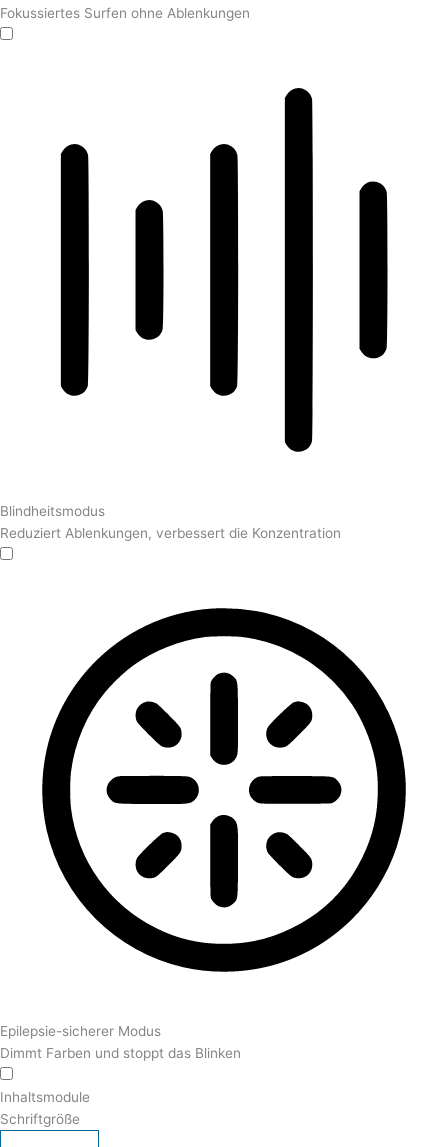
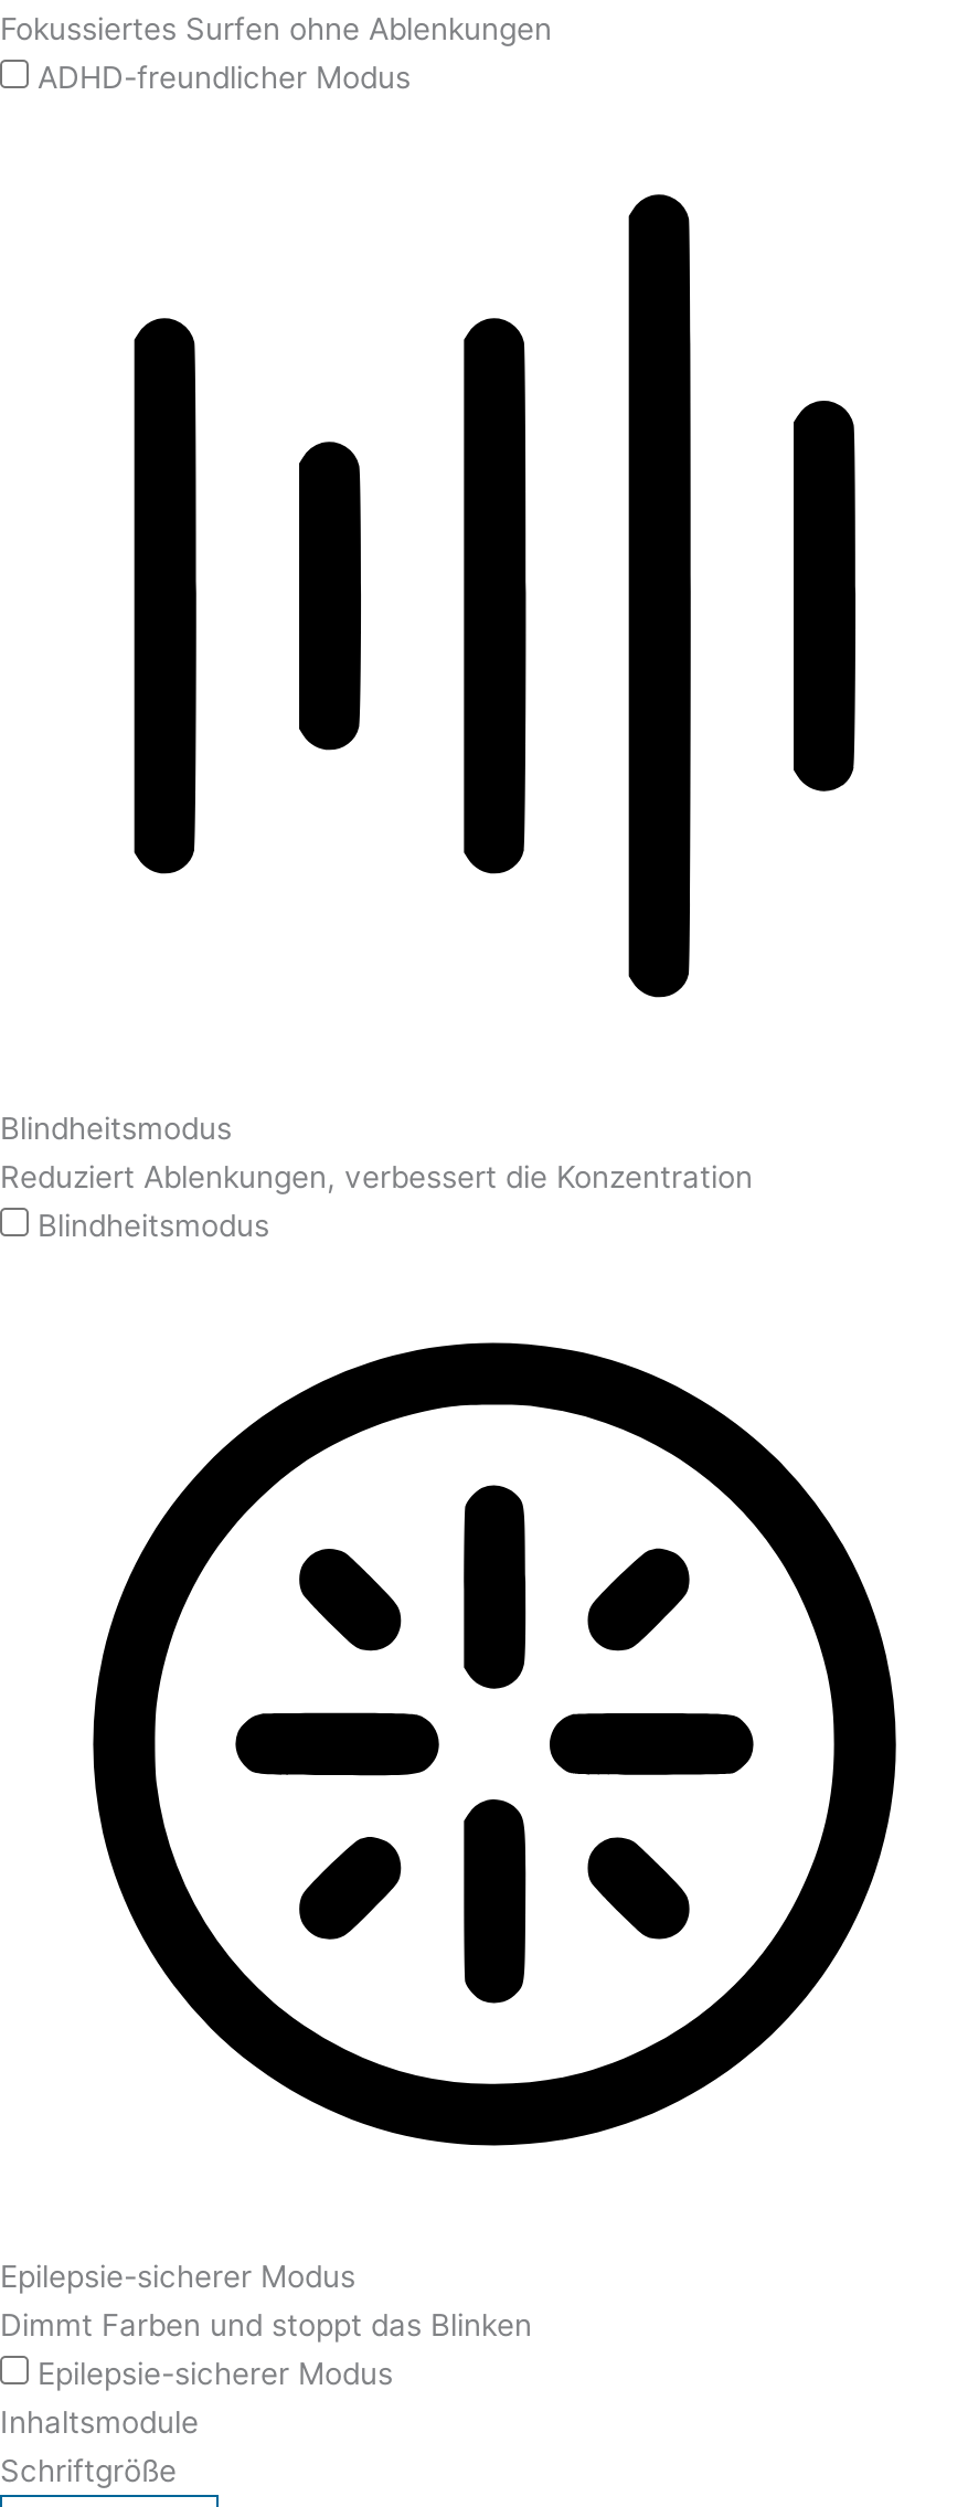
none -> [38,59,411,94] ADHD-freundlicher Modus
none -> [38,1207,269,1242] Blindheitsmodus
none -> [38,2355,393,2390] Epilepsie-sicherer Modus

